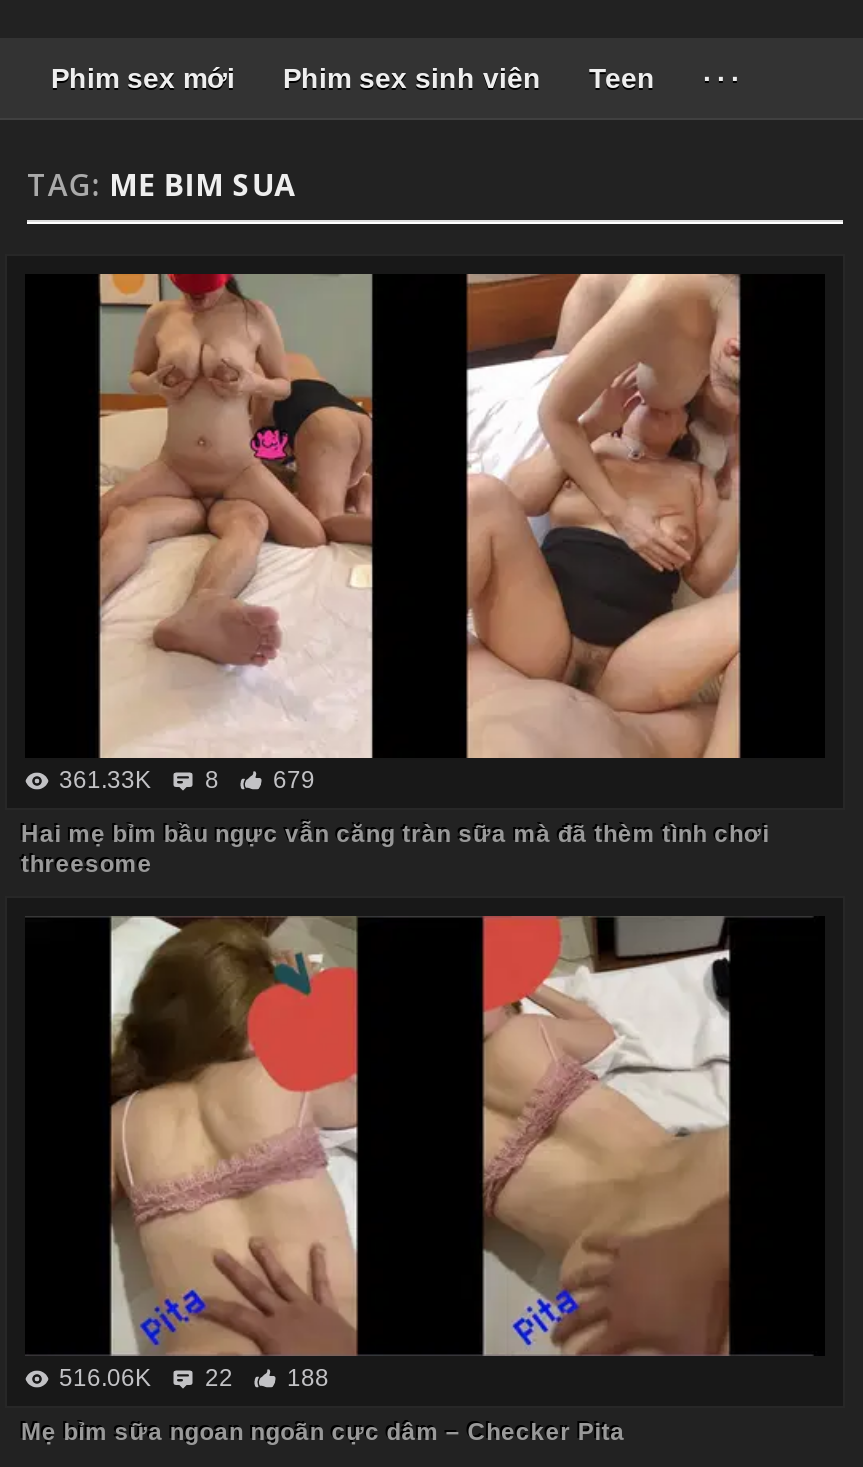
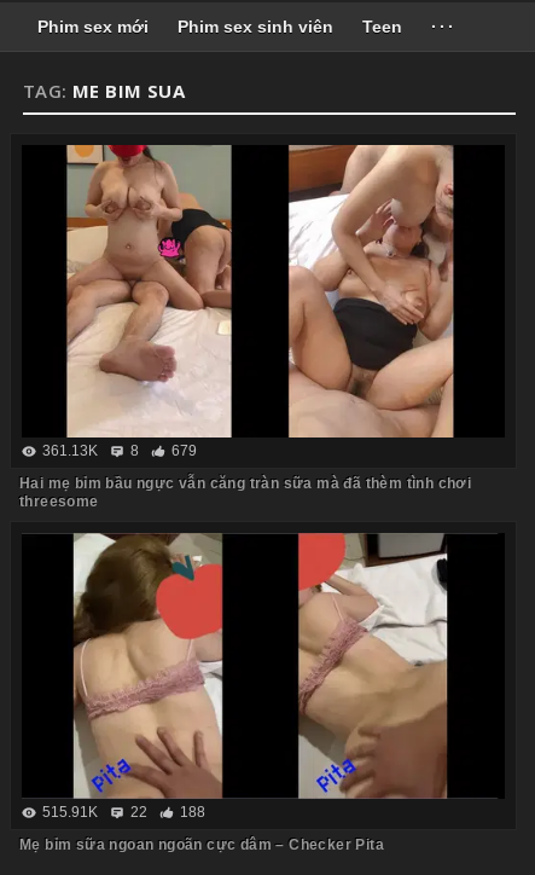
[59,766,315,794] 361.33K 8 679 -> [42,442,197,459] 361.13K 8 679
[59,1364,329,1392] 516.06K 22 188 -> [42,804,205,821] 515.91K 22 188

